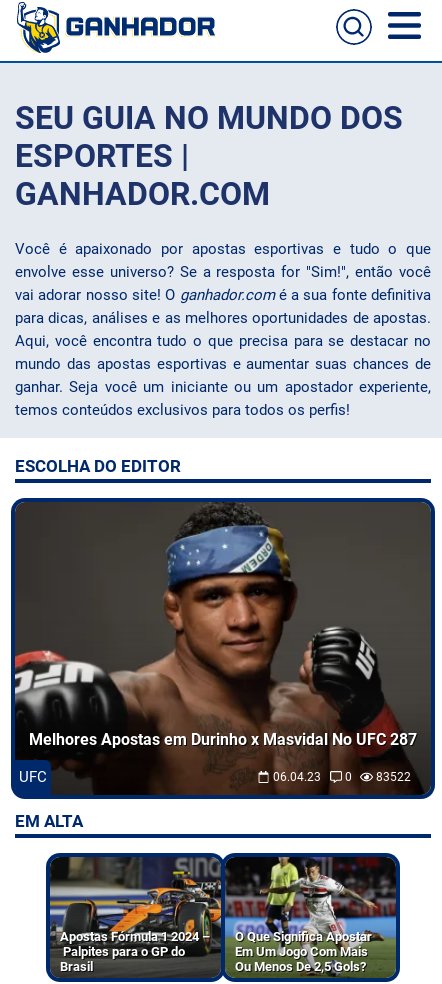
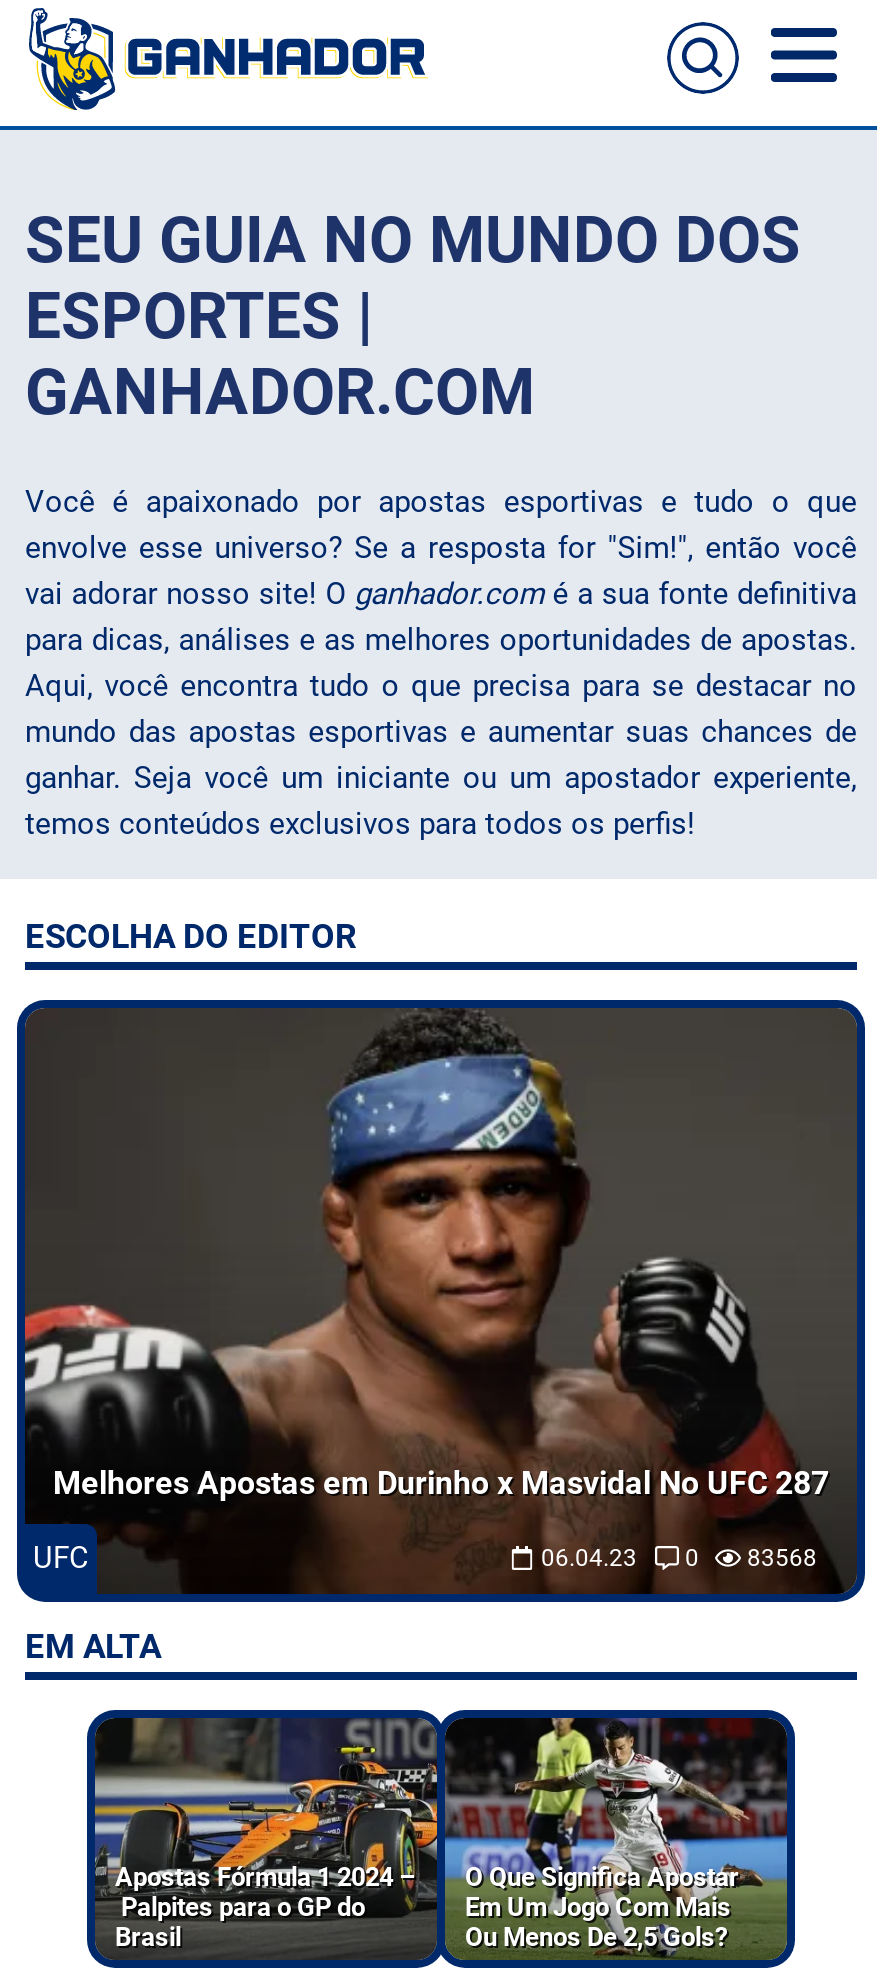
[273,770,411,784] 06.04.23 0 83522 -> [541,1544,817,1572] 06.04.23 0 83568

